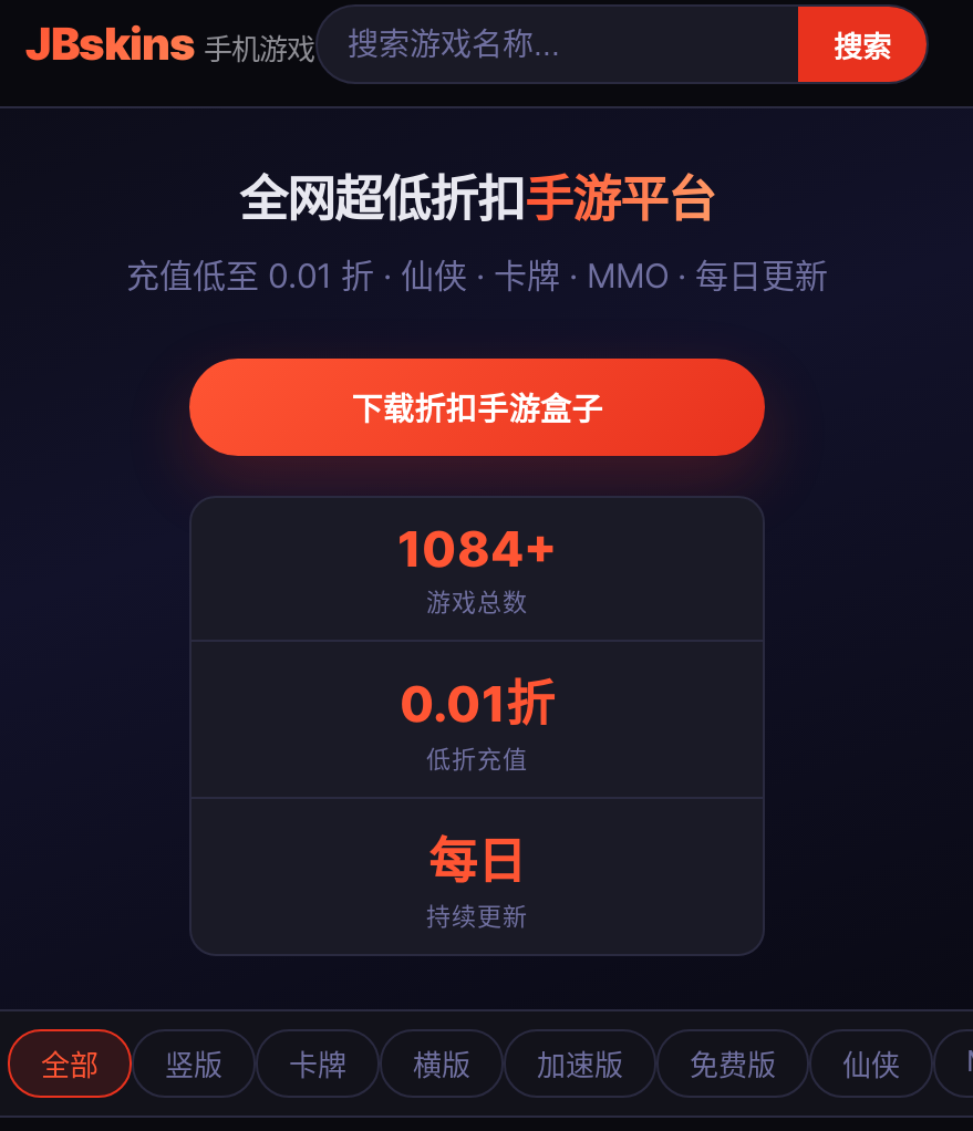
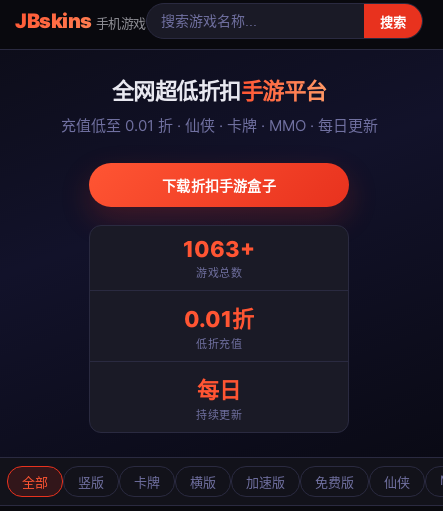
[397,520,557,578] 1084+ -> [183,236,255,262] 1063+

